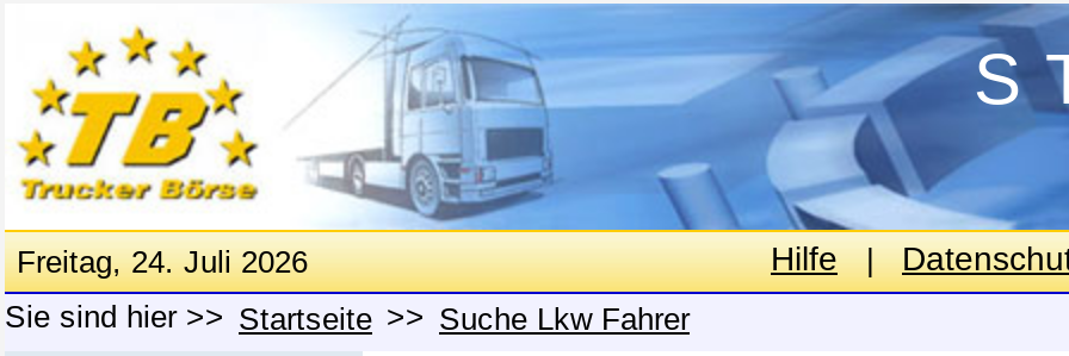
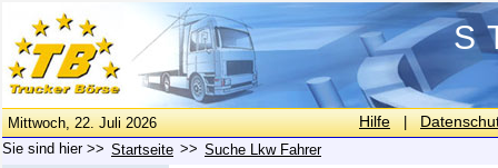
[17,244,308,280] Freitag, 24. Juli 2026 -> [8,115,157,131] Mittwoch, 22. Juli 2026

